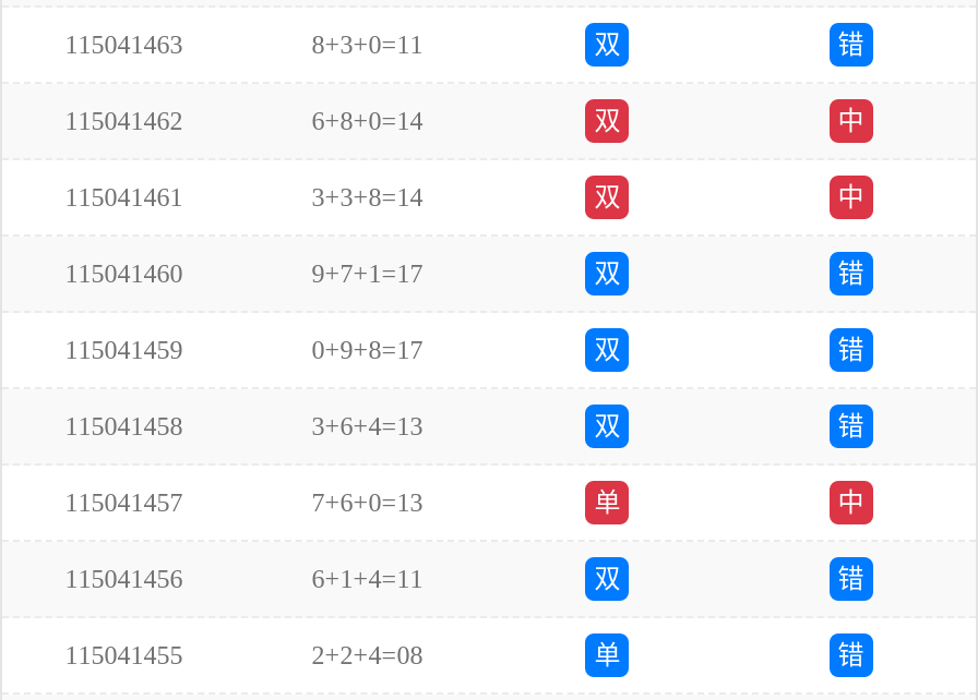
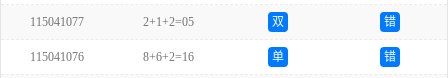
[65,29,183,60] 115041463 -> [30,15,84,29] 115041077
[312,29,423,60] 8+3+0=11 -> [143,15,194,29] 2+1+2=05
[65,106,864,671] 115041462 | 6+8+0=14 | 双 | 中 | 115041461 | 3+3+8=14 | 双 | 中 | 115041460 | 9+7+1=17 | 双 | 错 | 115041459 | 0+9+8=17 | 双 | 错 | 115041458 | 3+6+4=13 | 双 | 错 | 115041457 | 7+6+0=13 | 单 | 中 | 115041456 | 6+1+4=11 | 双 | 错 | 115041455 | 2+2+4=08 -> [30,50,194,64] 115041076 | 8+6+2=16

